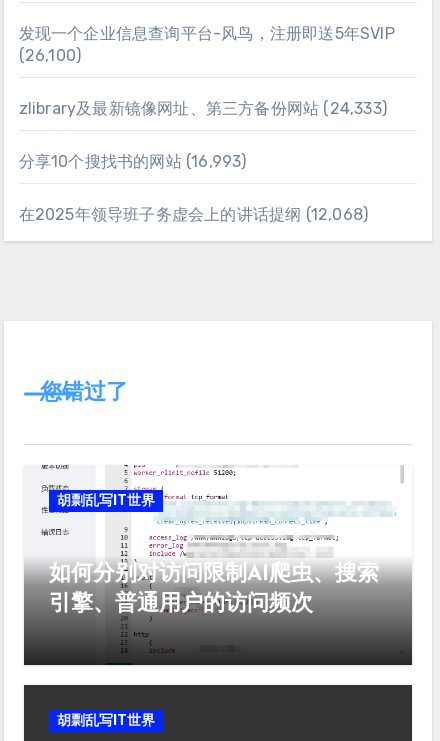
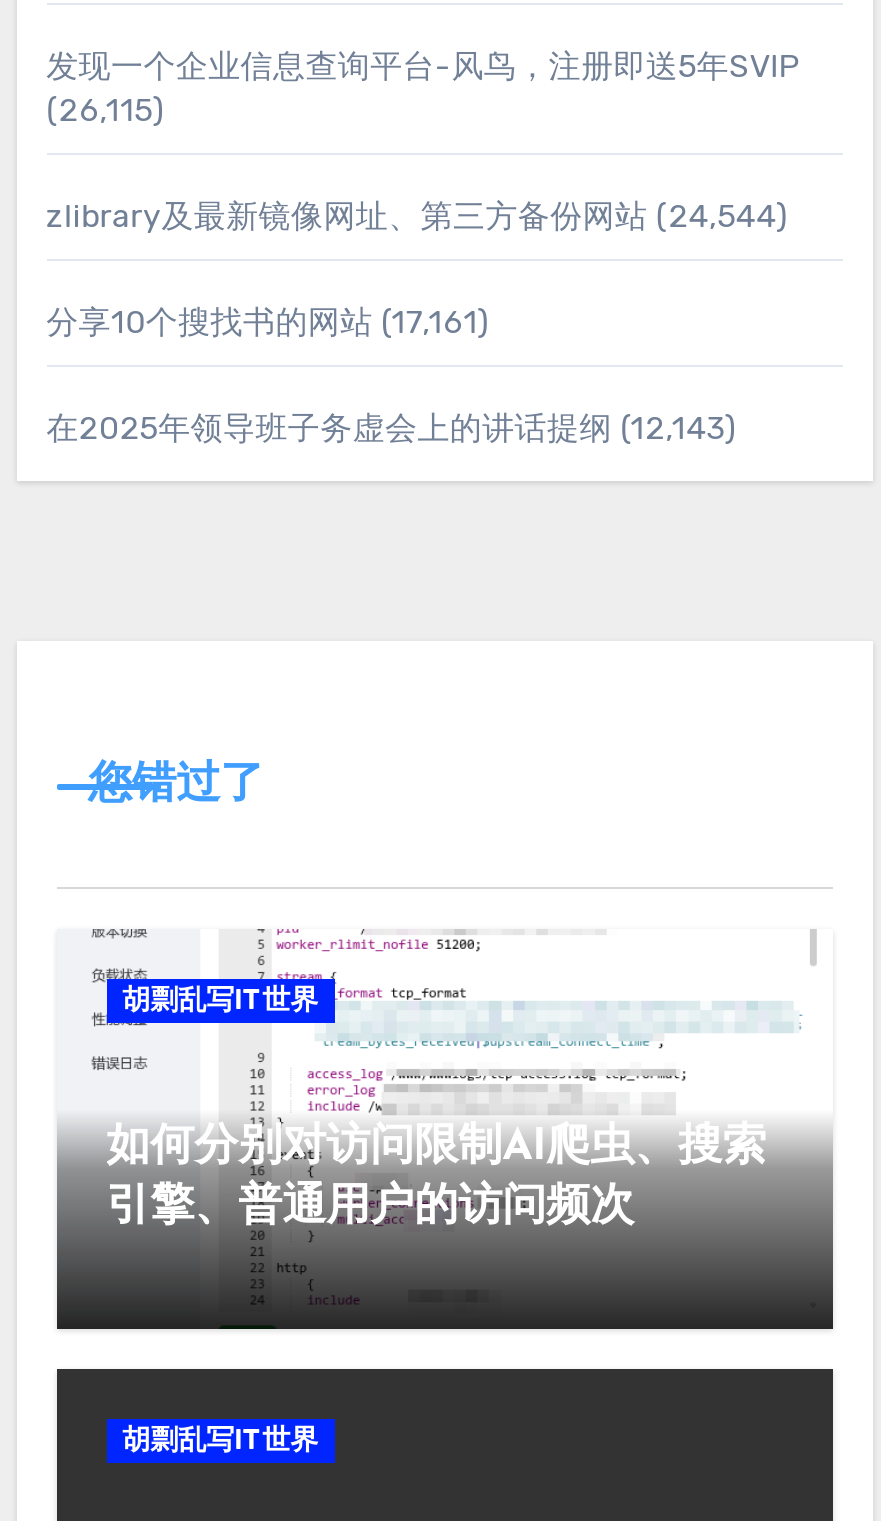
[19,46,81,65] (26,100) -> [46,90,163,128] (26,115)
[19,99,387,118] zlibrary及最新镜像网址、第三方备份网站 (24,333) -> [46,196,787,234] zlibrary及最新镜像网址、第三方备份网站 (24,544)
[19,152,247,171] 分享10个搜找书的网站 (16,993) -> [46,302,488,340] 分享10个搜找书的网站 (17,161)
[19,205,368,224] 在2025年领导班子务虚会上的讲话提纲 (12,068) -> [46,408,735,446] 在2025年领导班子务虚会上的讲话提纲 (12,143)

